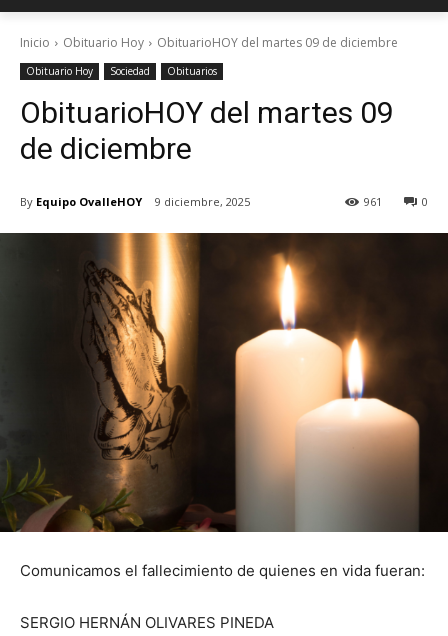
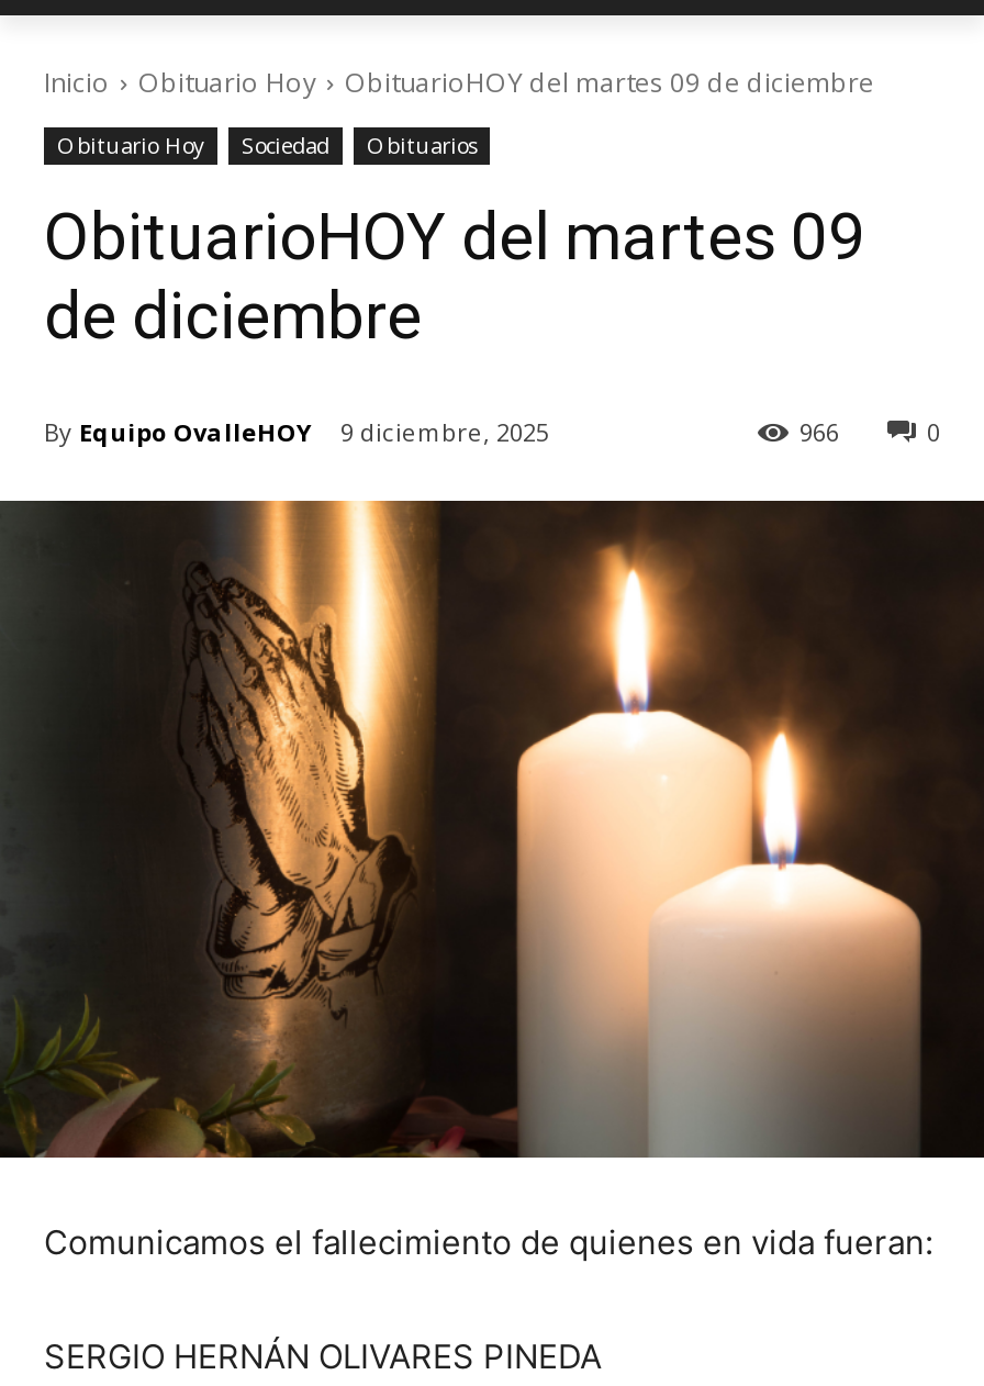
[364,194,382,209] 961 -> [800,415,839,448] 966

